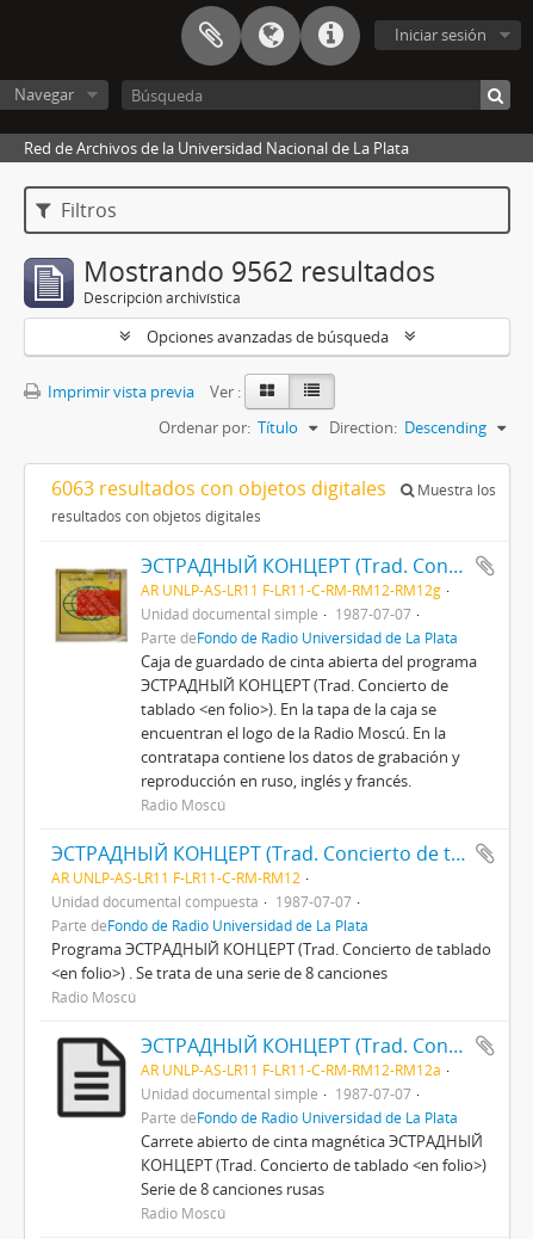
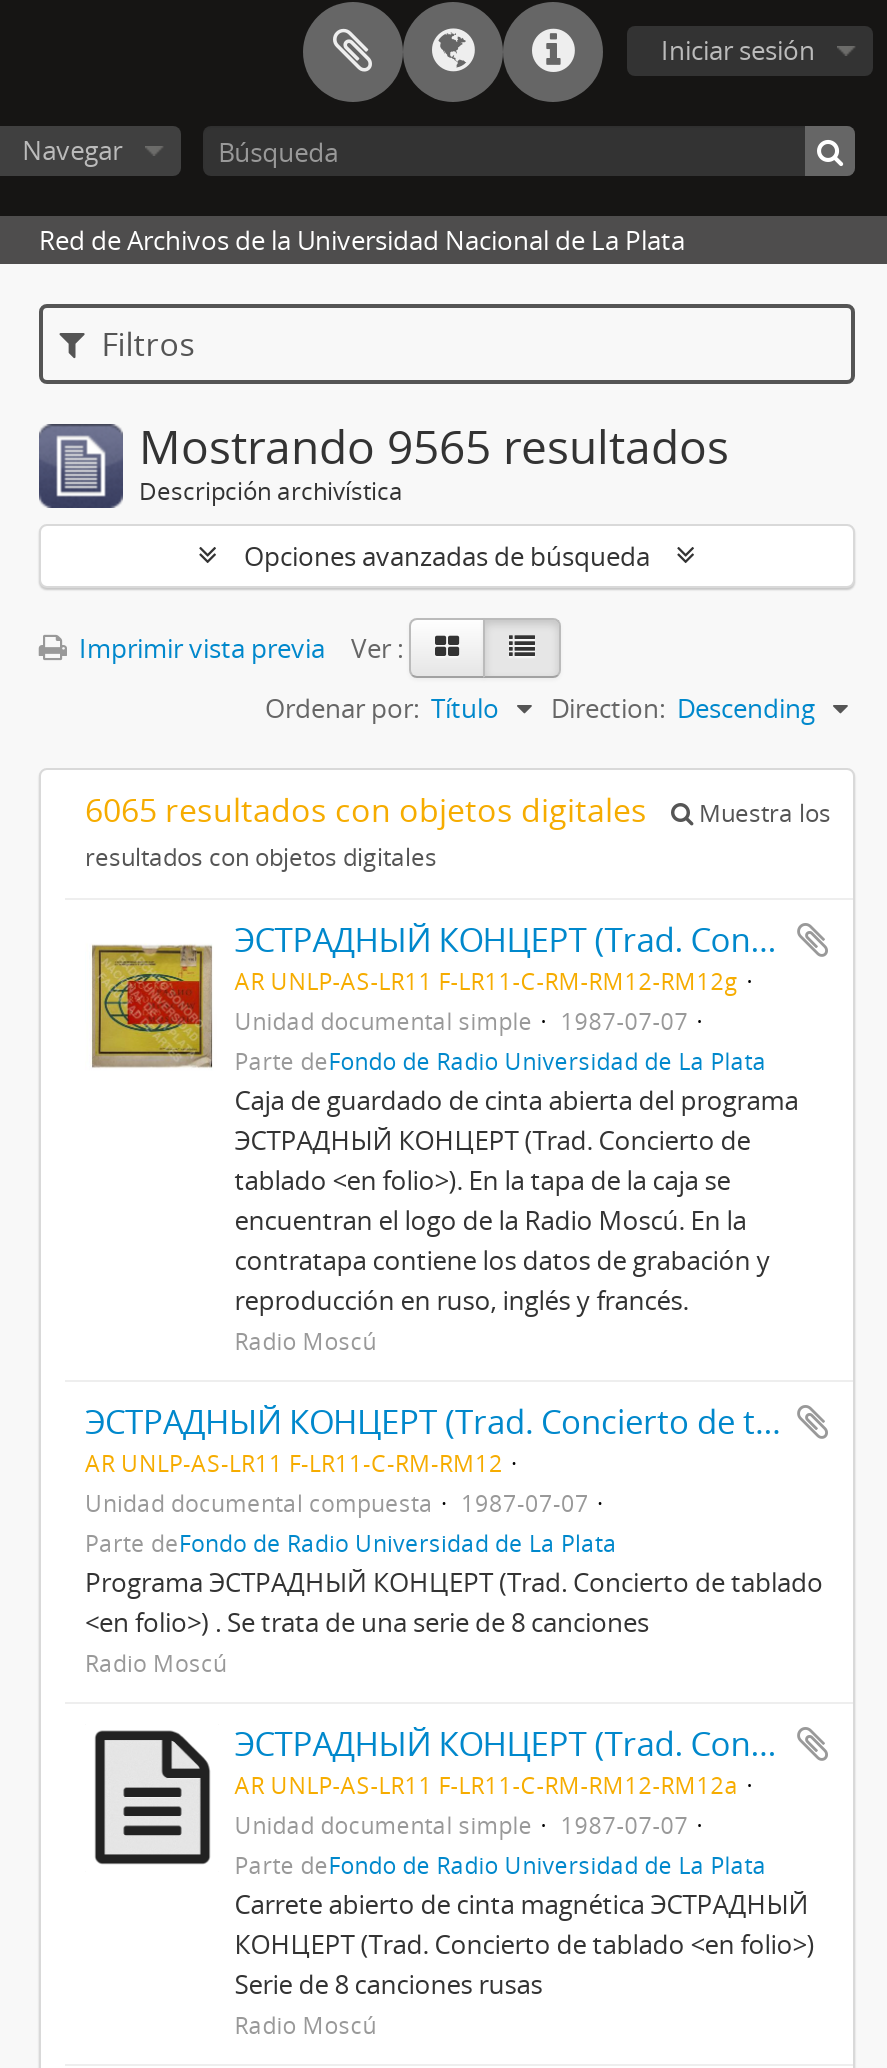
[83,253,435,290] Mostrando 9562 resultados -> [139,416,729,478] Mostrando 9565 resultados
[51,475,391,501] 6063 resultados con objetos digitales -> [85,788,655,832] 6065 resultados con objetos digitales

